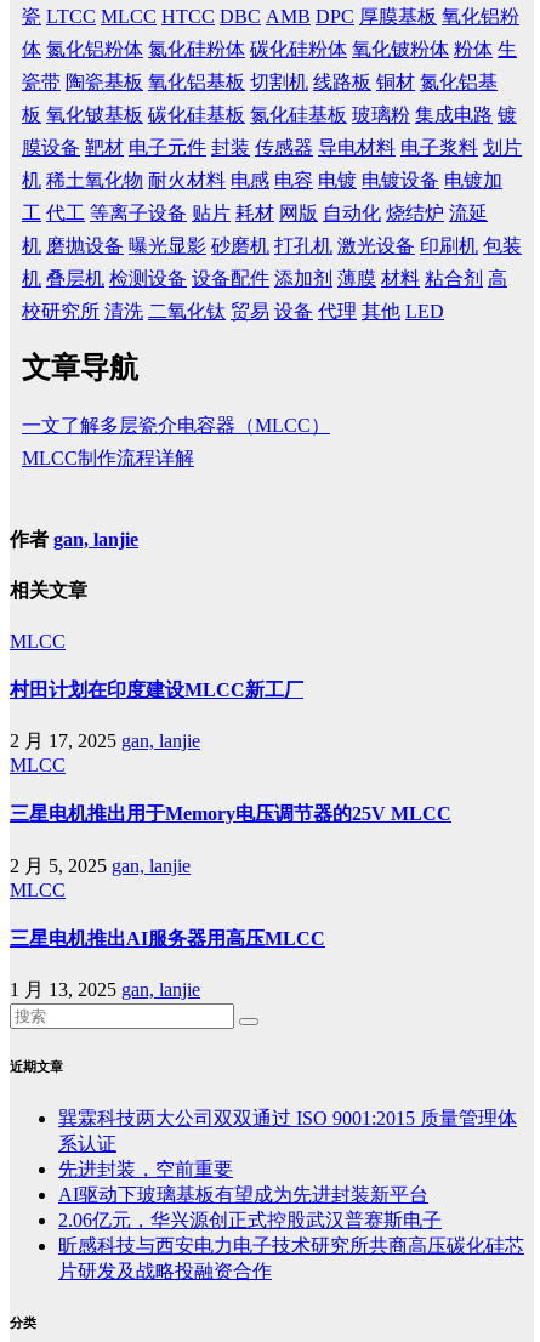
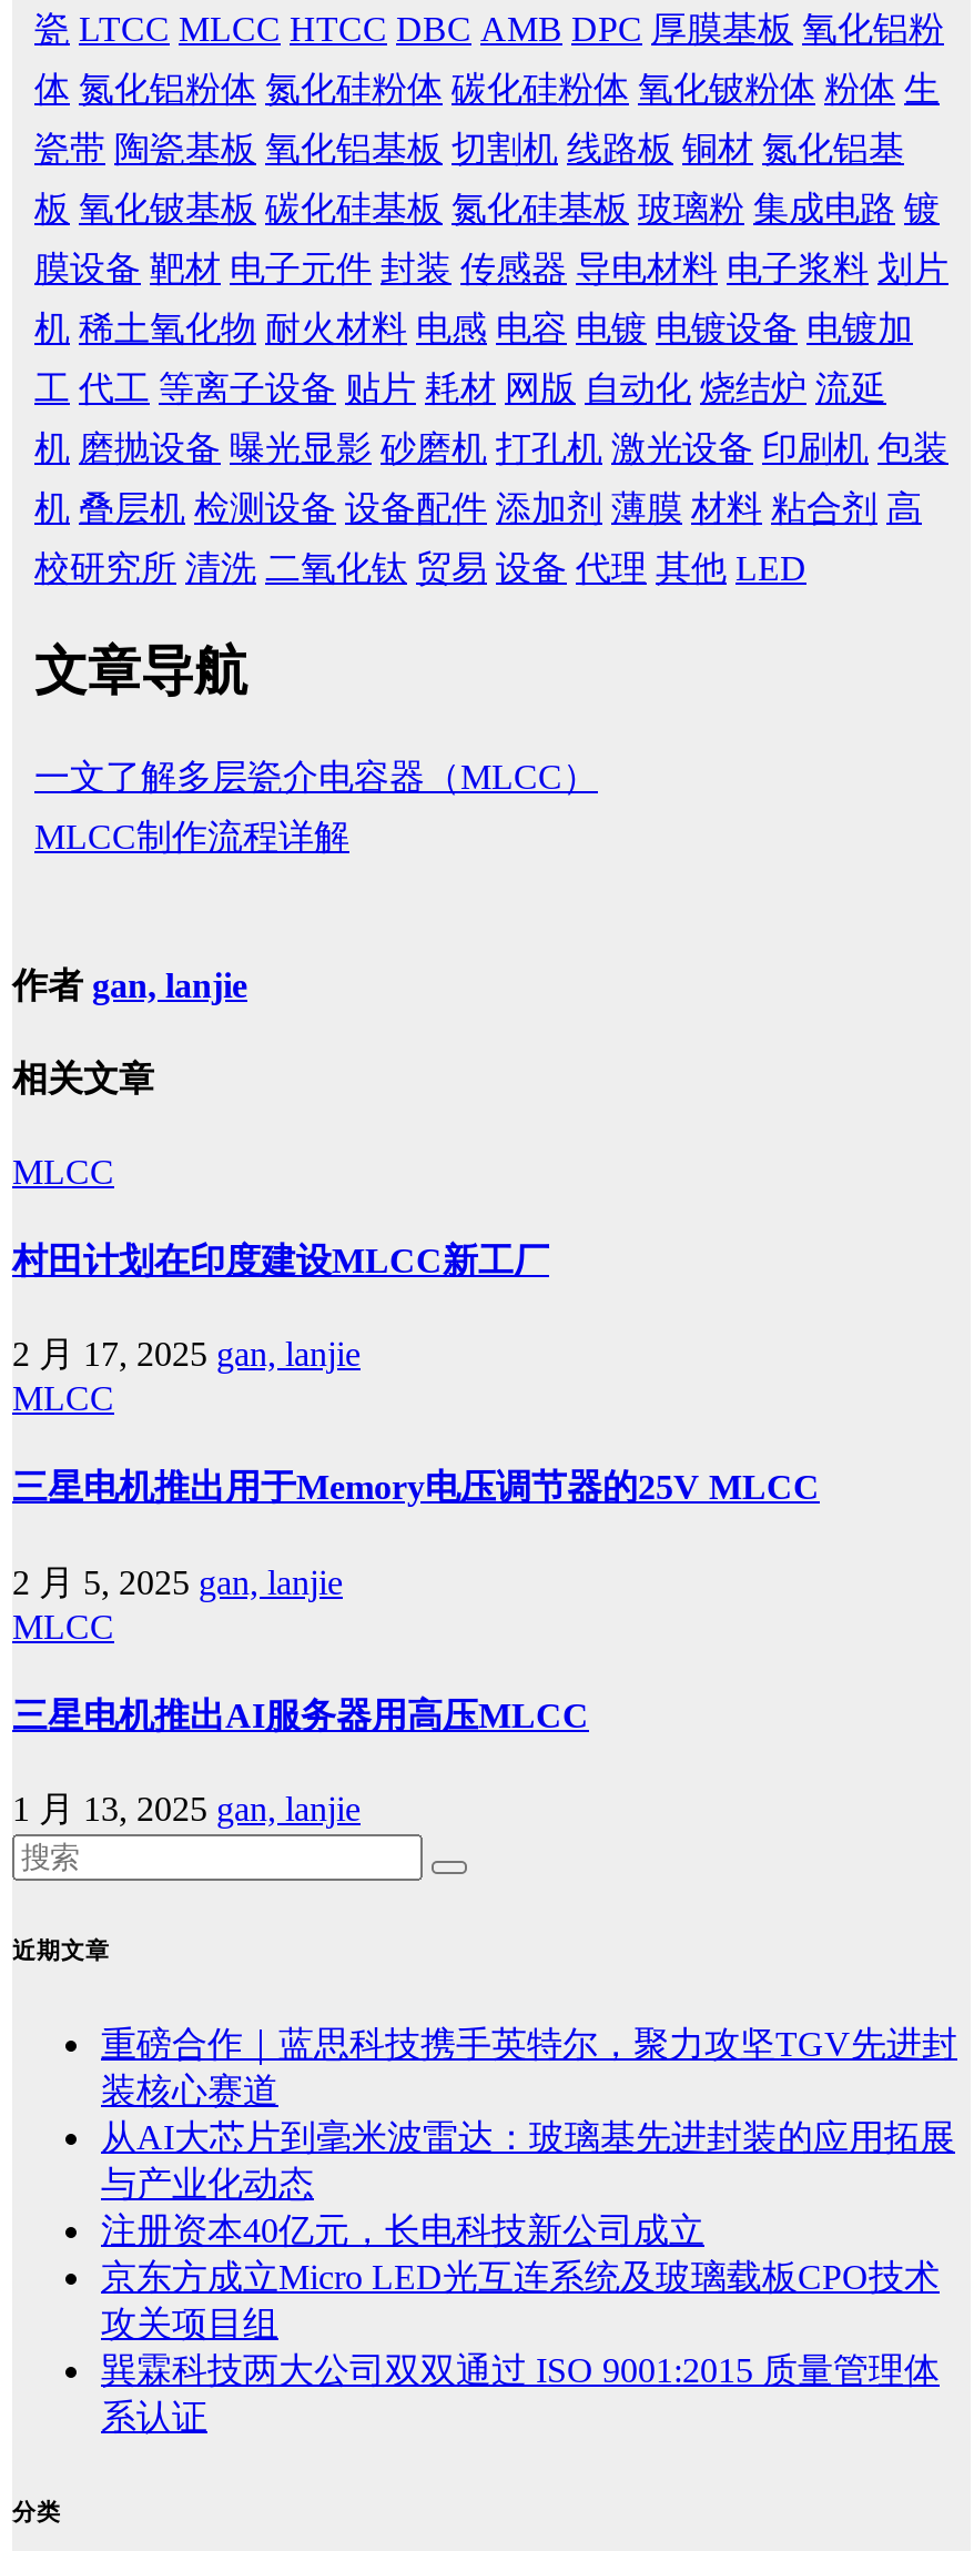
none -> [101,2025,957,2343] 重磅合作｜蓝思科技携手英特尔，聚力攻坚TGV先进封 | 装核心赛道 | 从AI大芯片到毫米波雷达：玻璃基先进封装的应用拓展 | 与产业化动态 | 注册资本40亿元，长电科技新公司成立 | 京东方成立Micro LED光互连系统及玻璃载板CPO技术 | 攻关项目组
moved [58,1108,517,1154] -> [101,2351,940,2436]: 巽霖科技两大公司双双通过 ISO 9001:2015 质量管理体 | 系认证
[58,1159,524,1281] 先进封装，空前重要 | AI驱动下玻璃基板有望成为先进封装新平台 | 2.06亿元，华兴源创正式控股武汉普赛斯电子 | 昕感科技与西安电力电子技术研究所共商高压碳化硅芯 | 片研发及战略投融资合作 -> none

